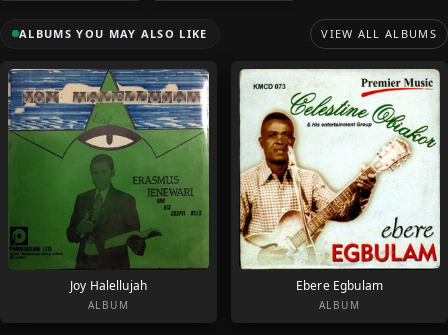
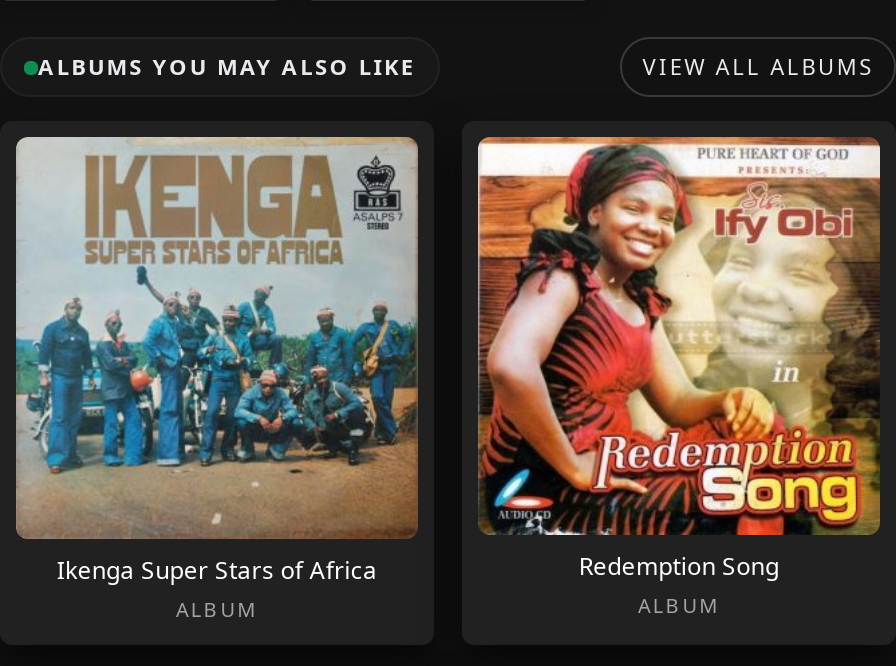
[8,69,209,294] [image] | Joy Halellujah -> [14,136,418,587] [image] | Ikenga Super Stars of Africa
[239,68,441,294] [image] | Ebere Egbulam -> [476,136,880,582] [image] | Redemption Song

